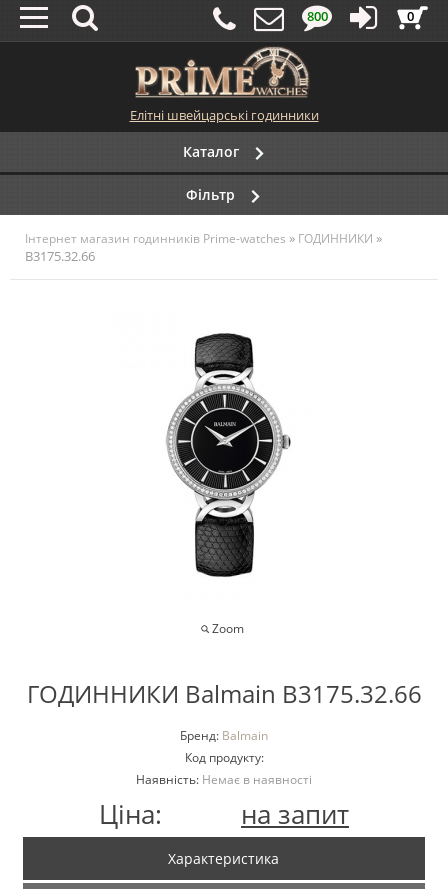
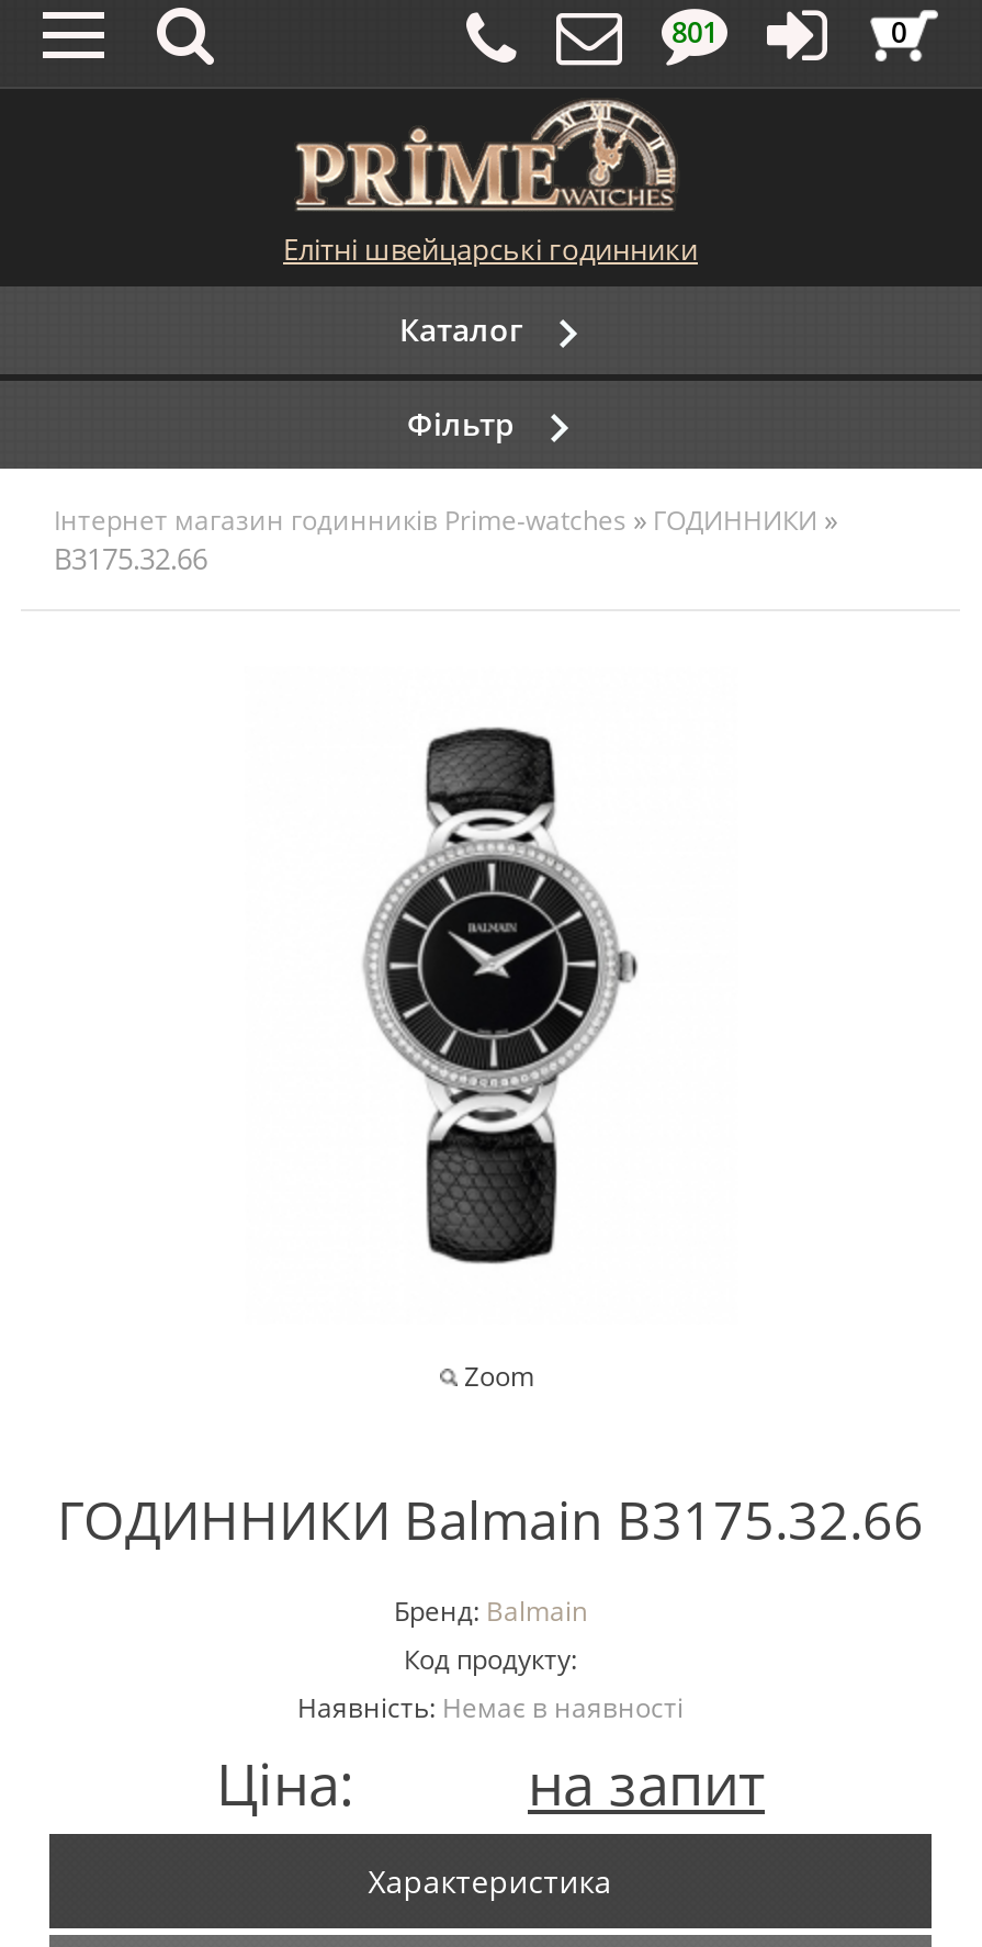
[306,7,327,25] 800 -> [671,12,718,52] 801

